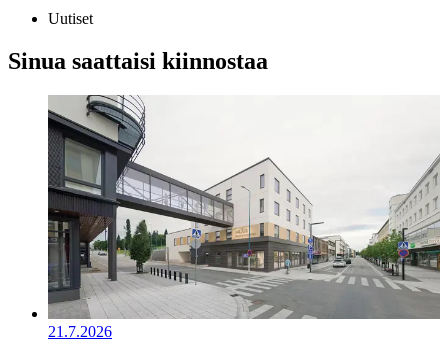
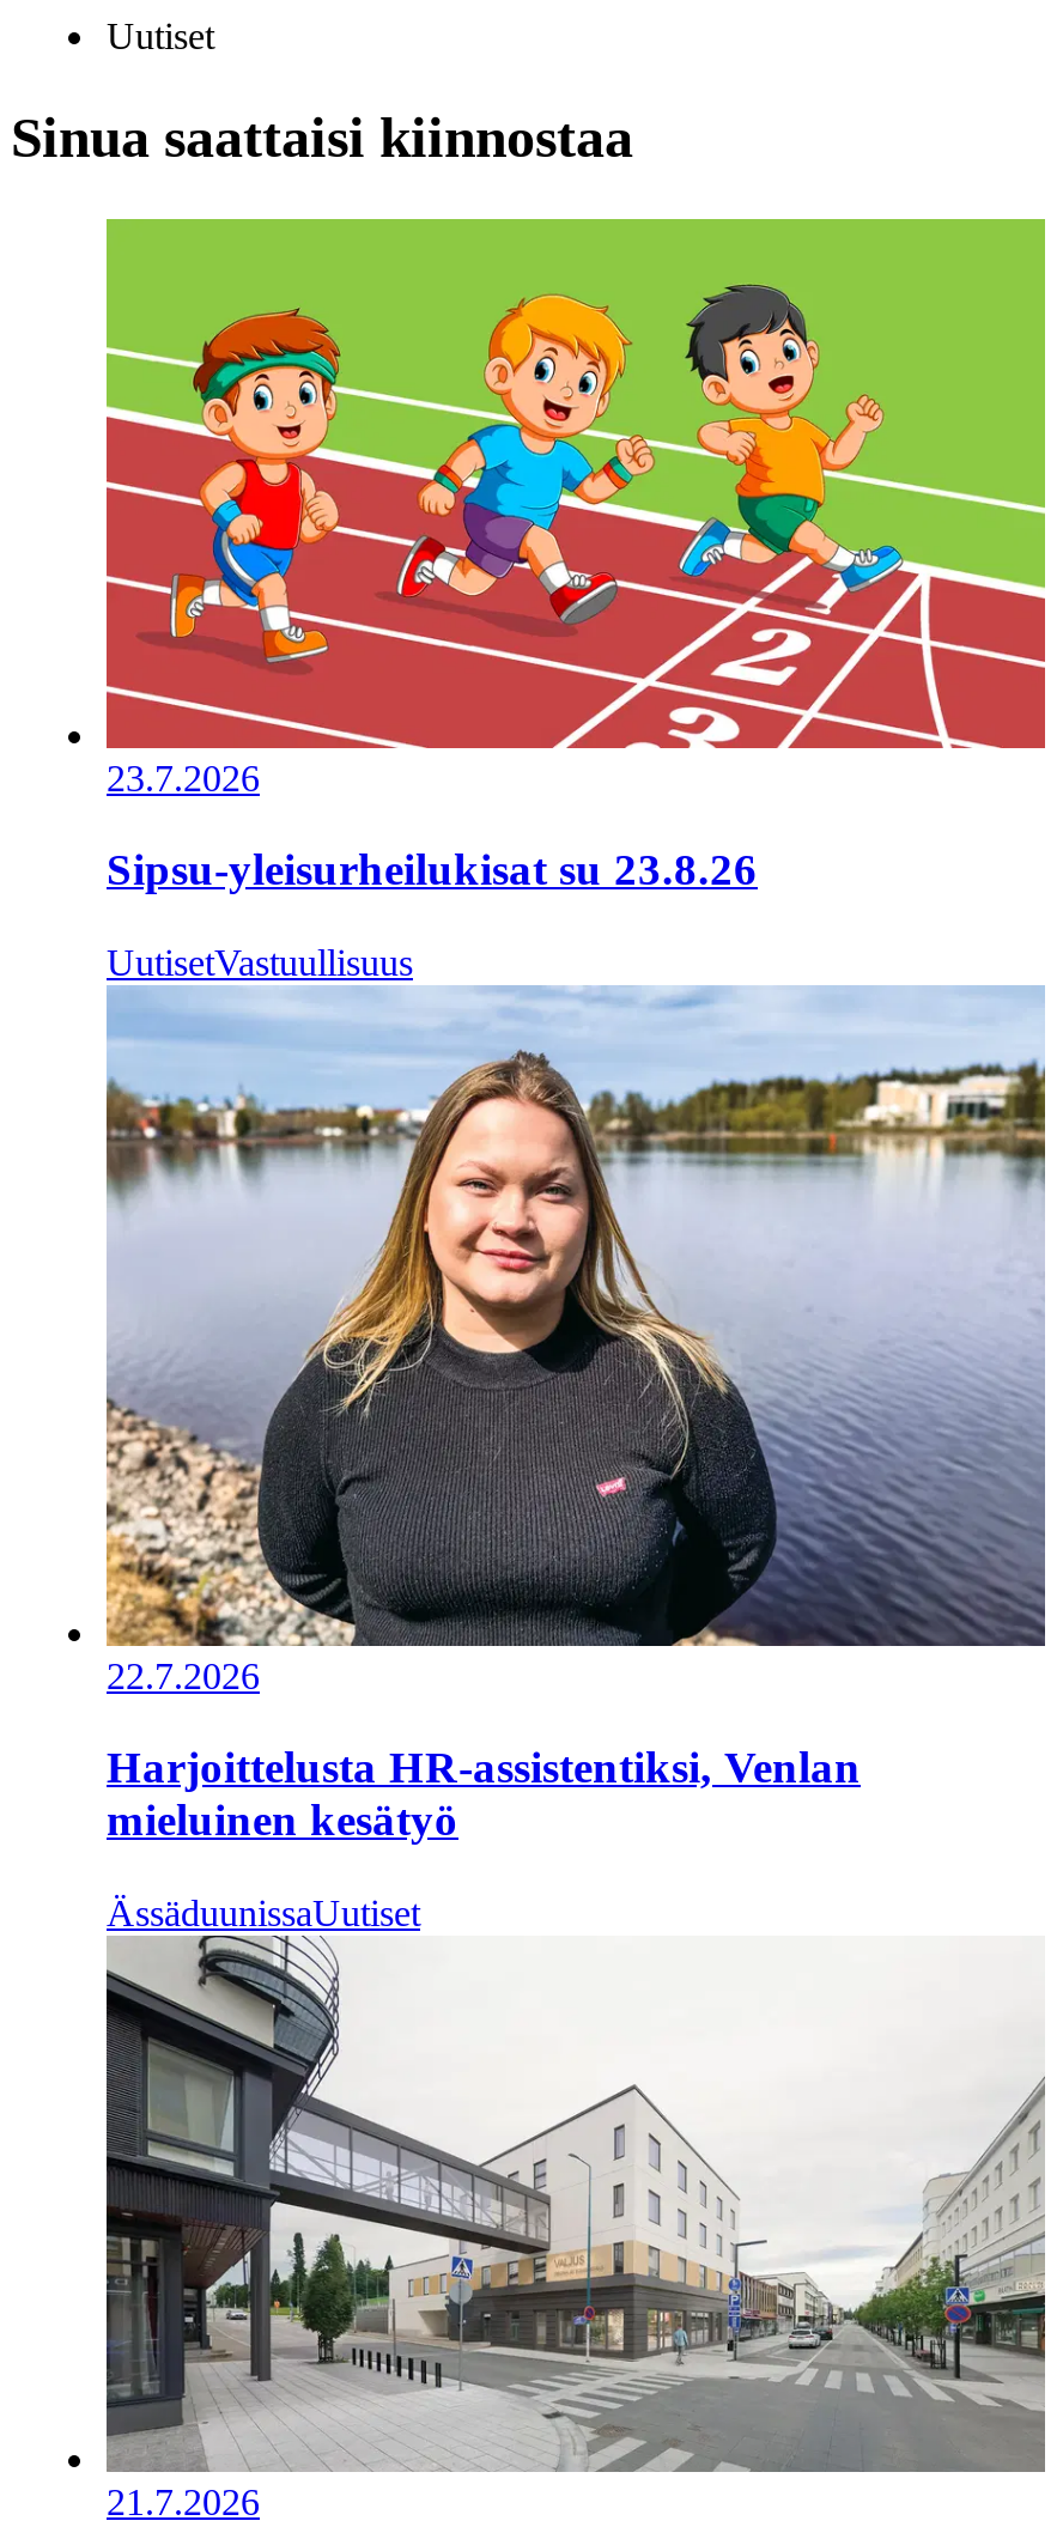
none -> [104,217,1047,983] [image] | 23.7.2026 | Sipsu-yleisurheilukisat su 23.8.26 | UutisetVastuullisuus
none -> [104,985,1047,1934] [image] | 22.7.2026 | Harjoittelusta HR-assistentiksi, Venlan | mieluinen kesätyö | ÄssäduunissaUutiset

